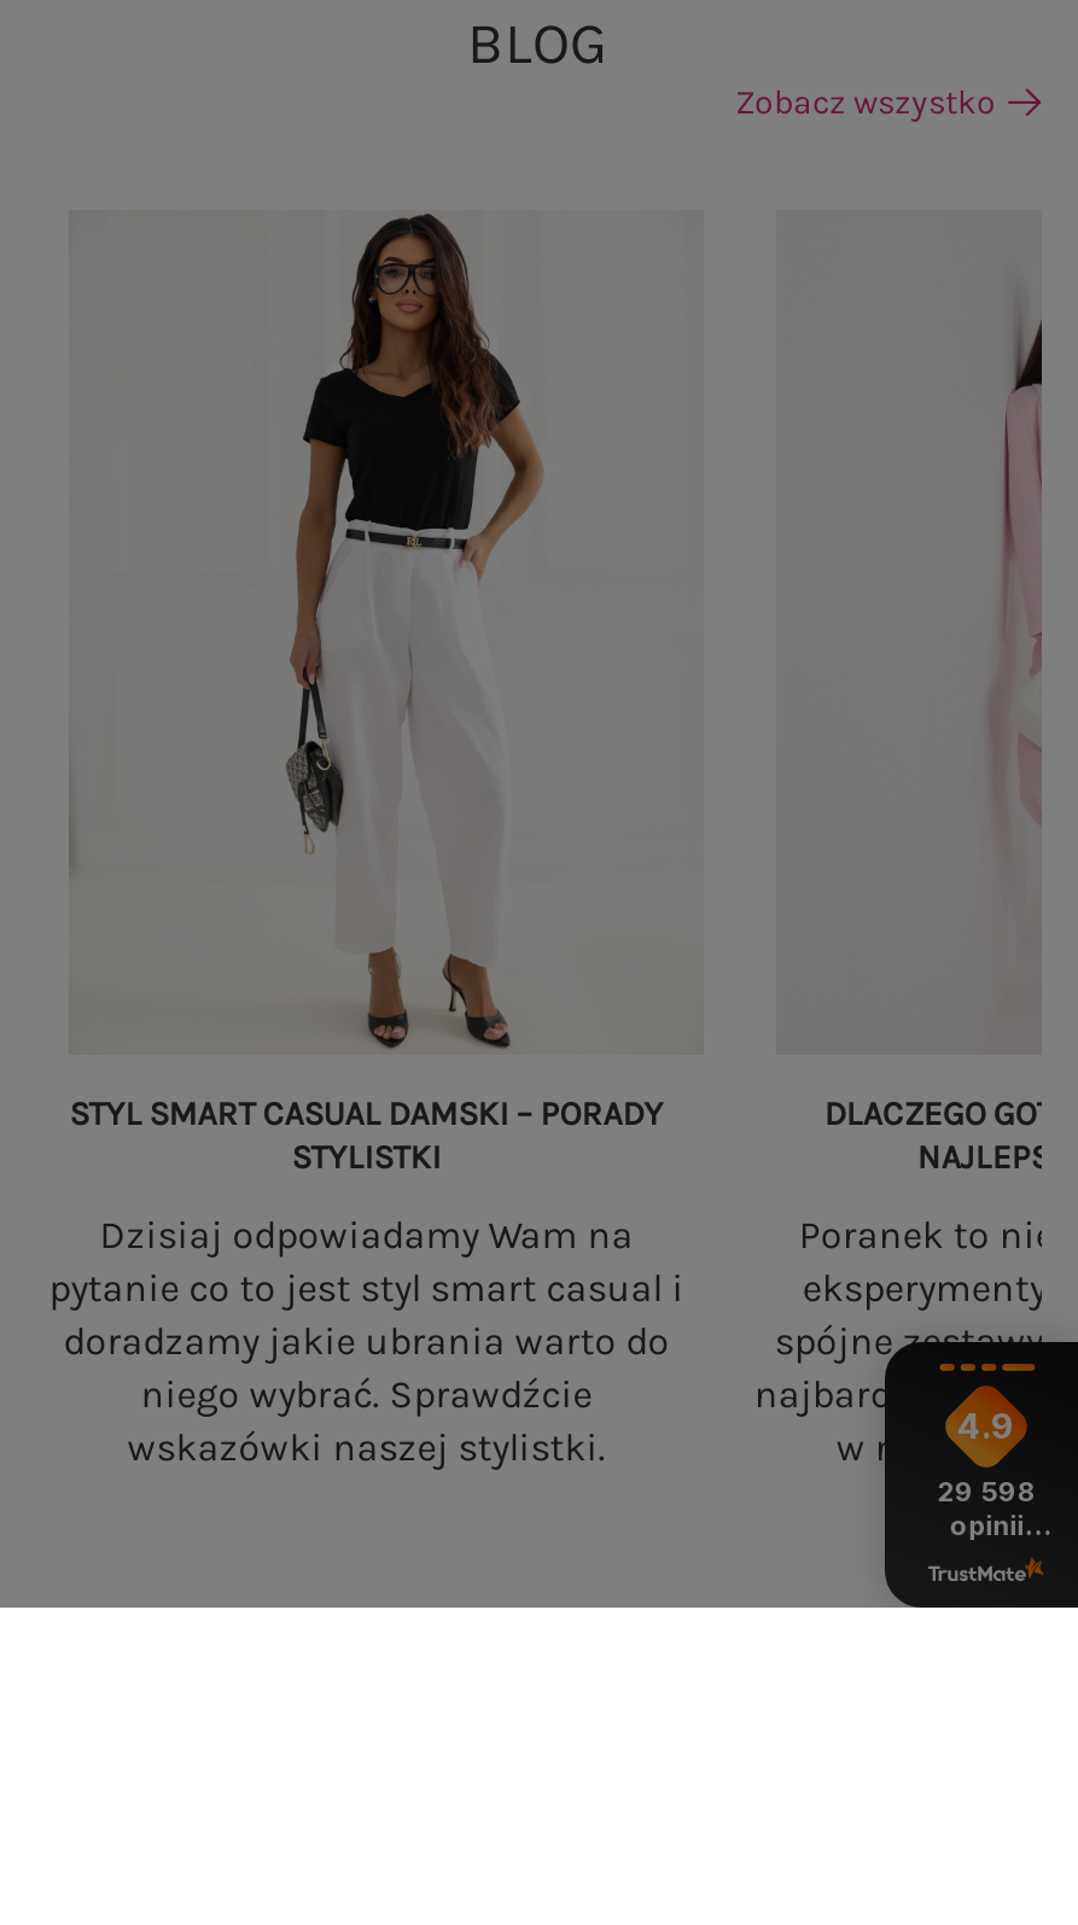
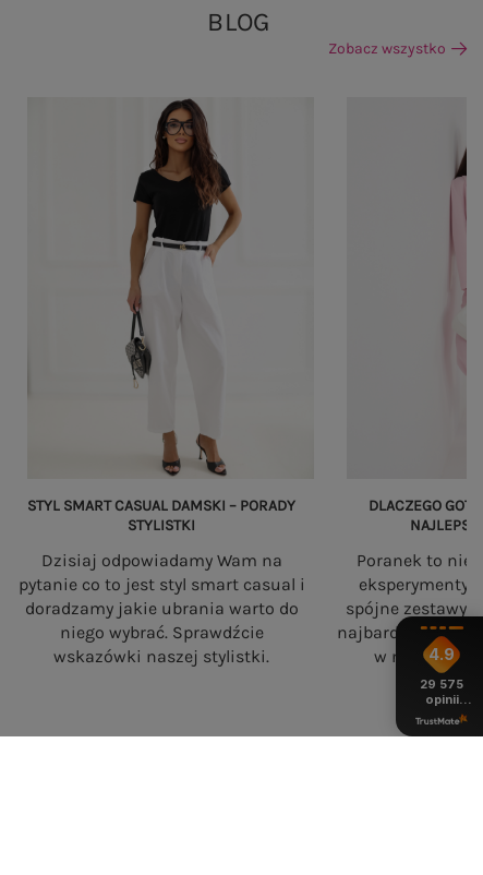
[938,1475,1037,1509] 29 598 -> [420,676,464,692] 29 575

